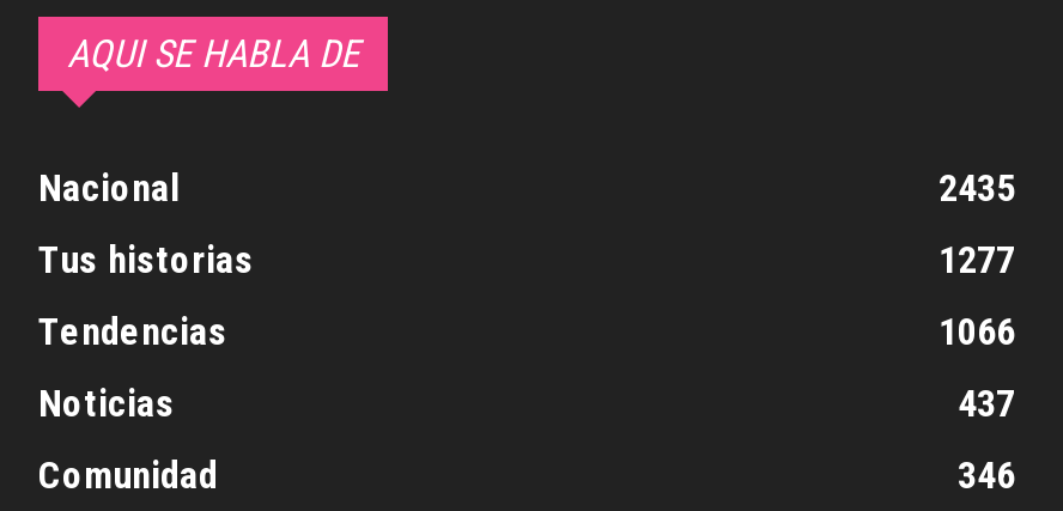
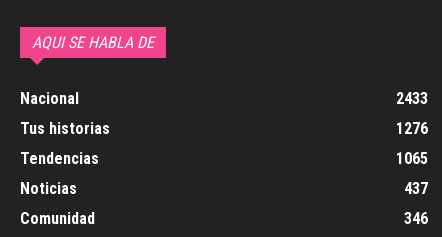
[939,165,1015,211] 2435 -> [396,89,428,108] 2433
[939,237,1015,282] 1277 -> [396,119,428,138] 1276
[939,309,1015,354] 1066 -> [396,149,428,168] 1065

